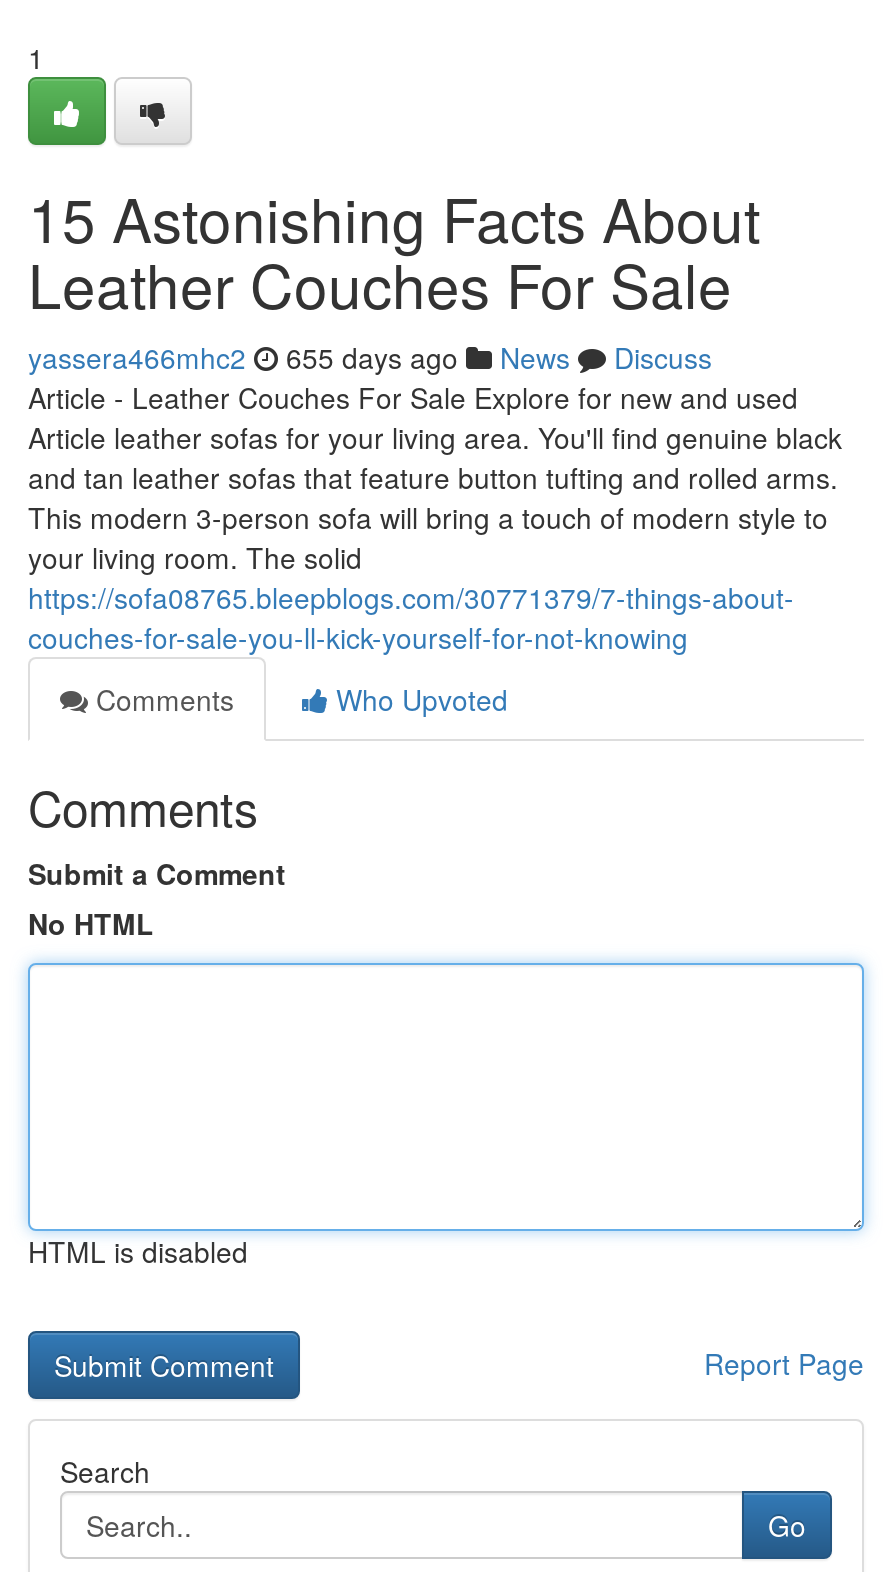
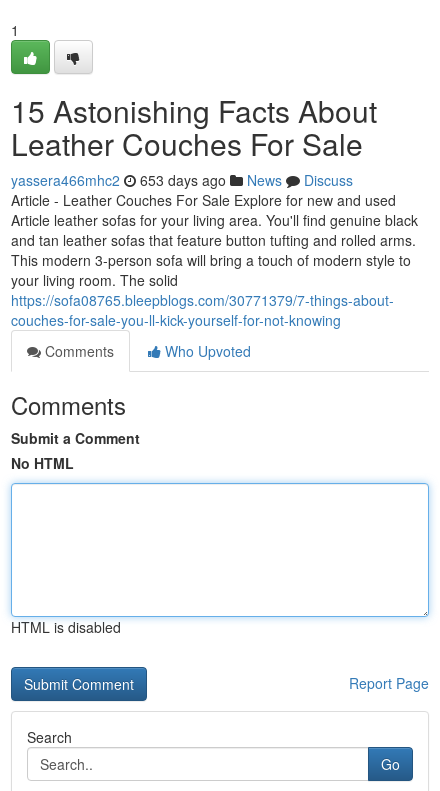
[28,337,712,377] yassera466mhc2 655 days ago News Discuss -> [11,170,353,190] yassera466mhc2 653 days ago News Discuss

